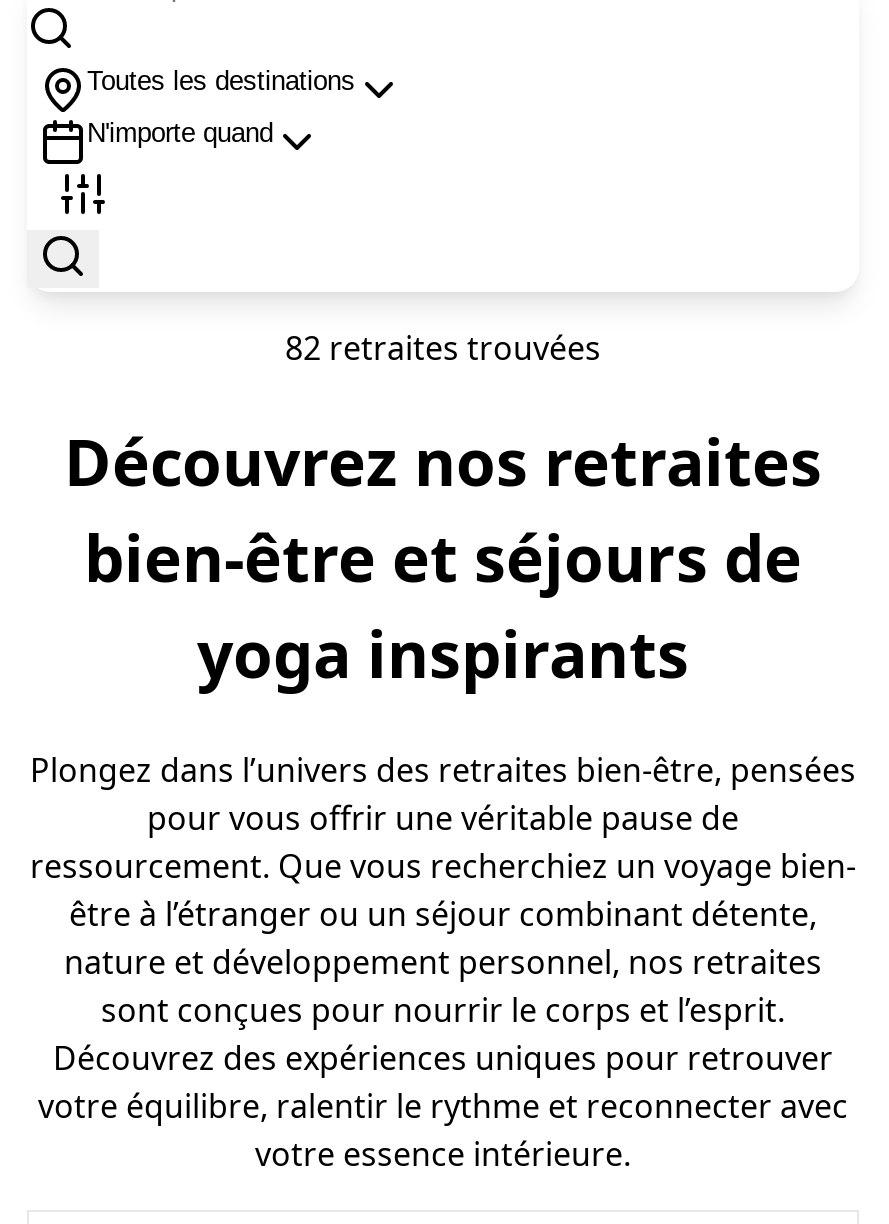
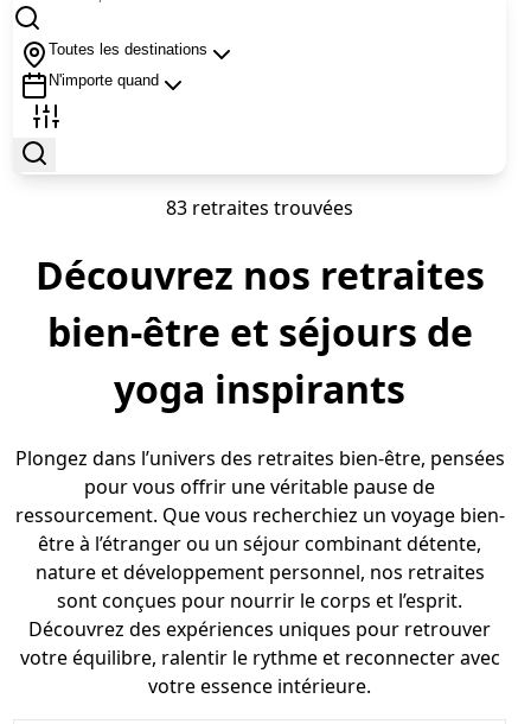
[285,326,601,370] 82 retraites trouvées -> [166,195,353,221] 83 retraites trouvées

